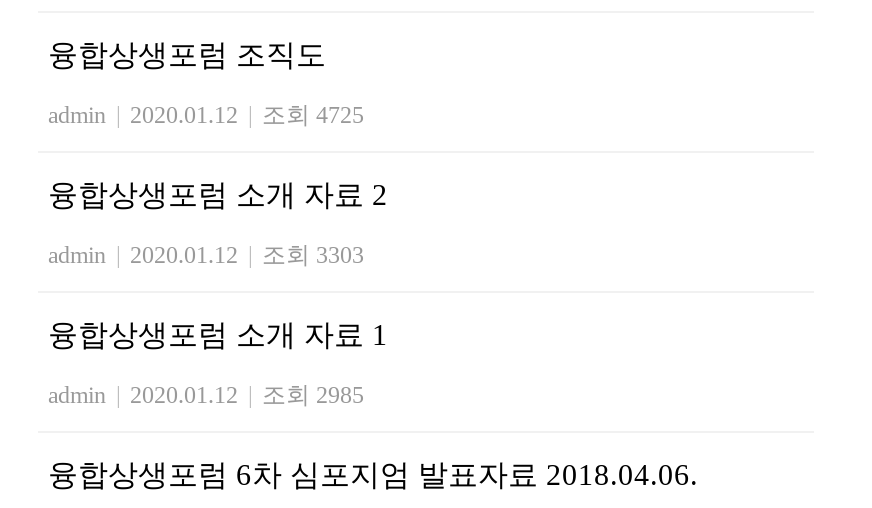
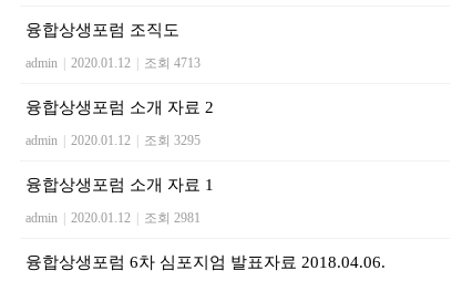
[48,101,364,129] admin 2020.01.12 조회 4725 -> [25,55,201,71] admin 2020.01.12 조회 4713
[48,241,364,269] admin 2020.01.12 조회 3303 -> [25,133,201,148] admin 2020.01.12 조회 3295
[48,381,364,409] admin 2020.01.12 조회 2985 -> [25,210,201,226] admin 2020.01.12 조회 2981

